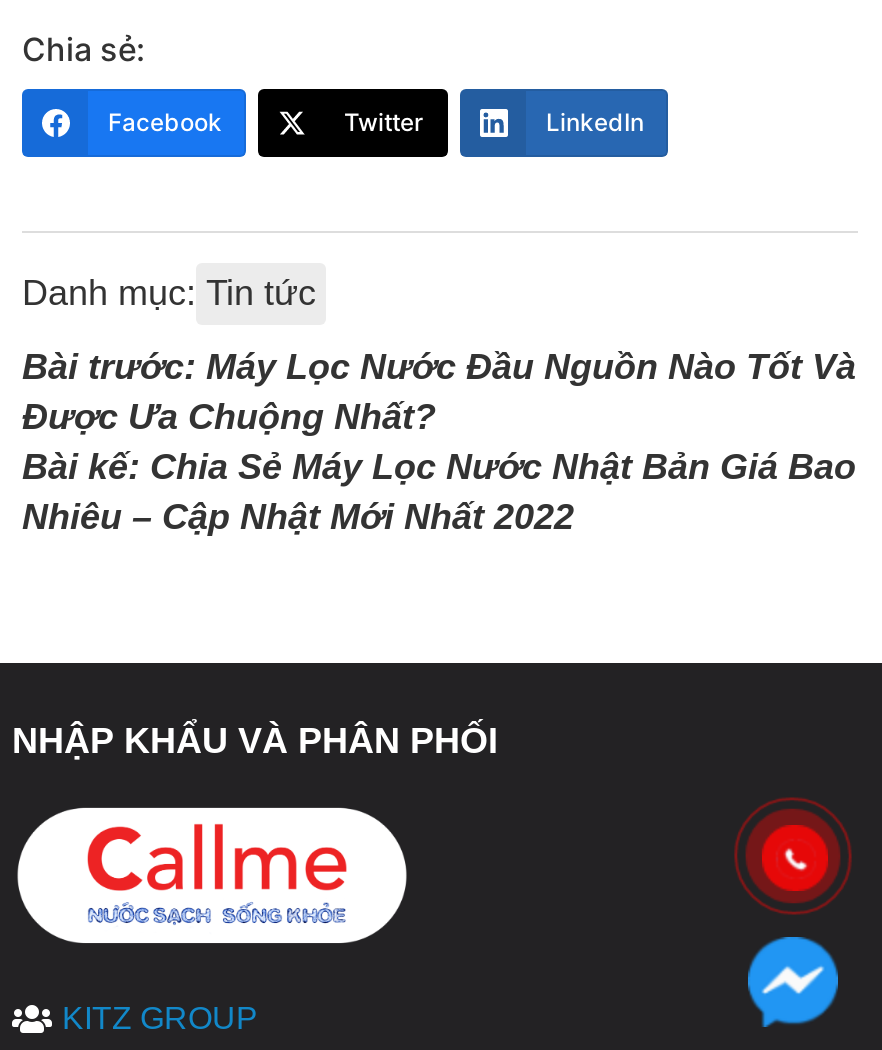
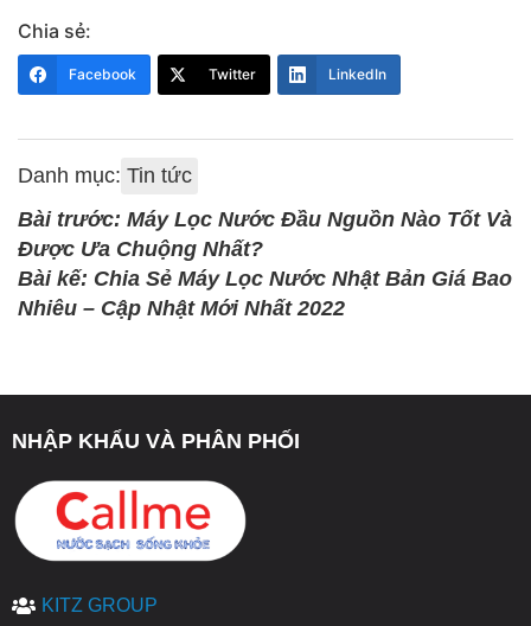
[734,796,852,916] [image] -> none
[746,934,840,1028] [image] -> none

